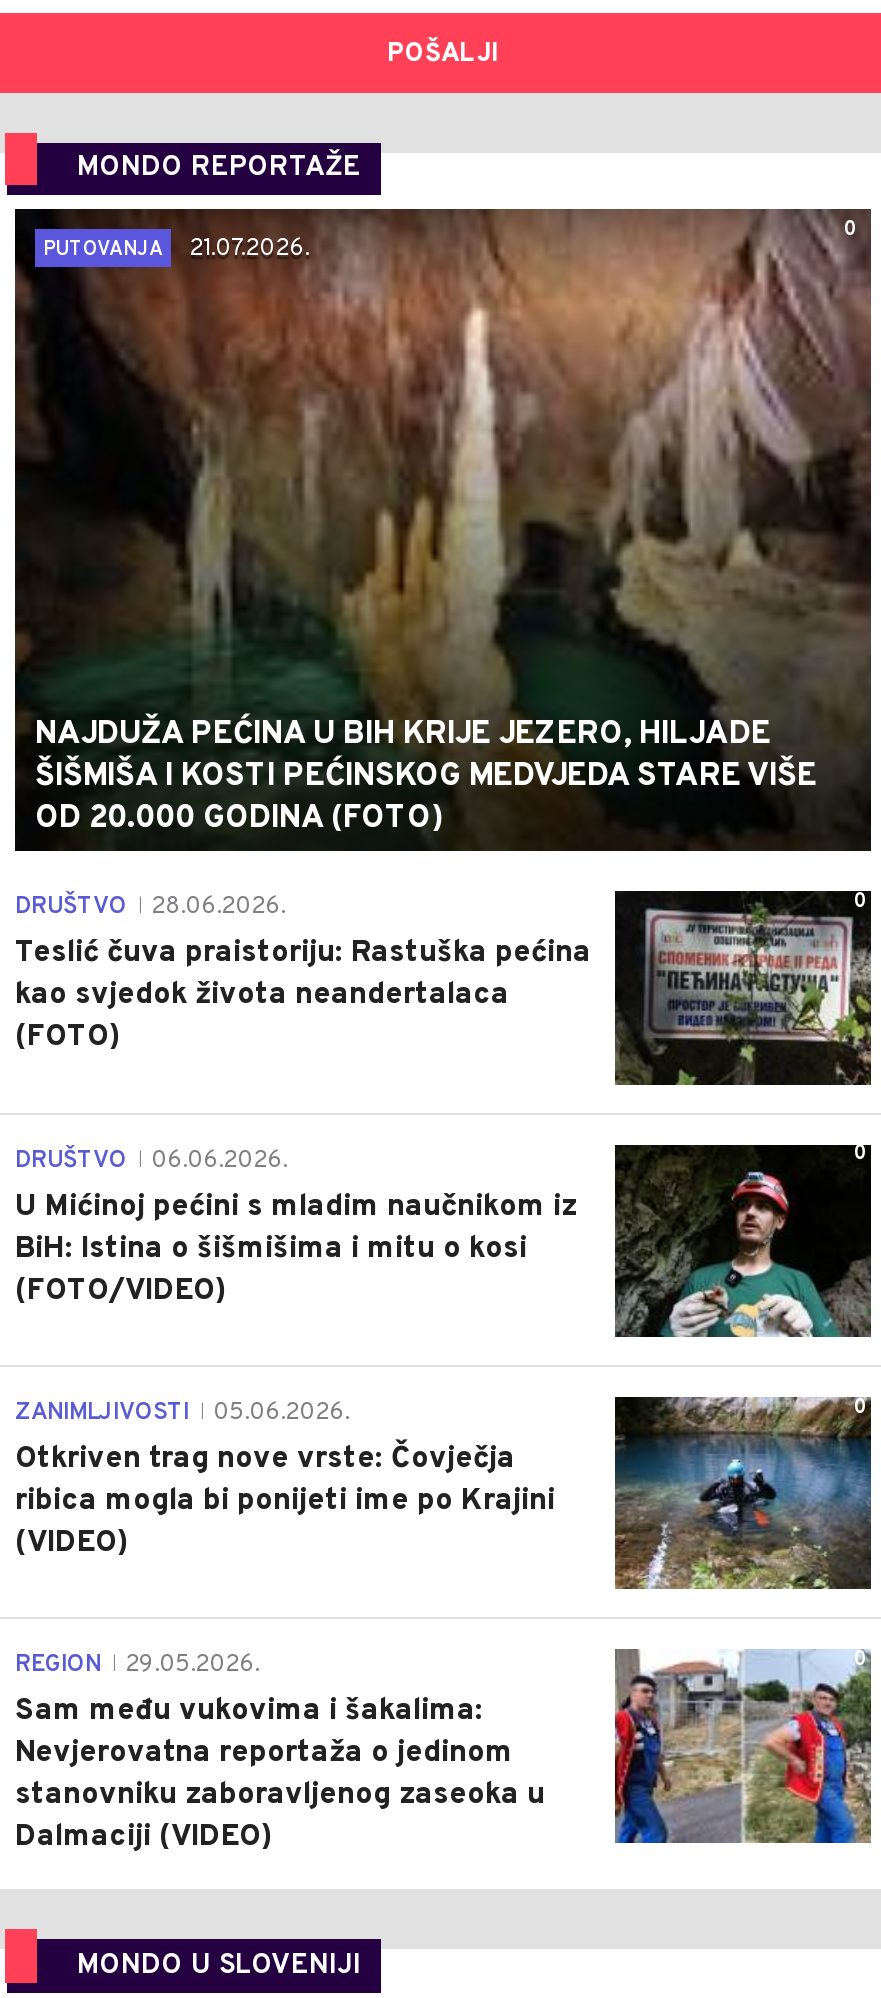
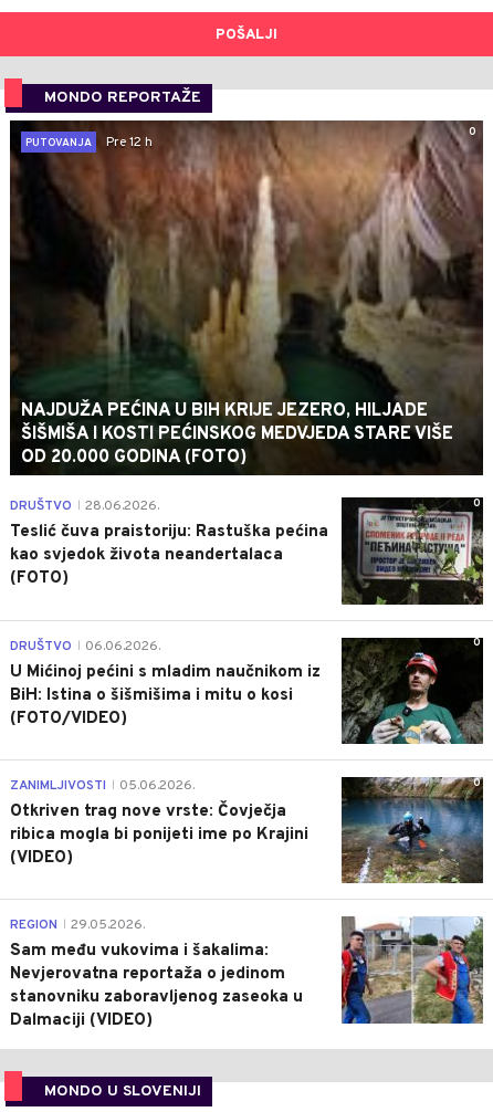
[43,233,309,265] PUTOVANJA 21.07.2026. -> [25,134,153,151] PUTOVANJA Pre 12 h

